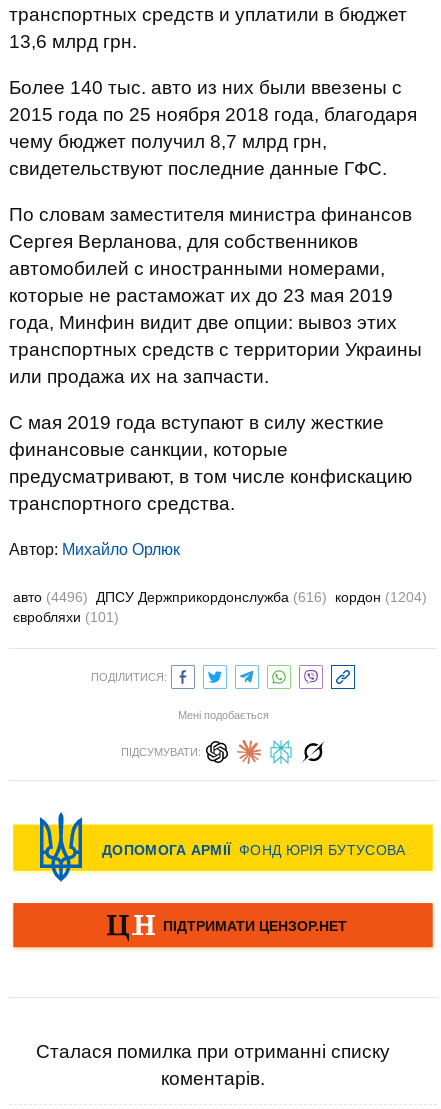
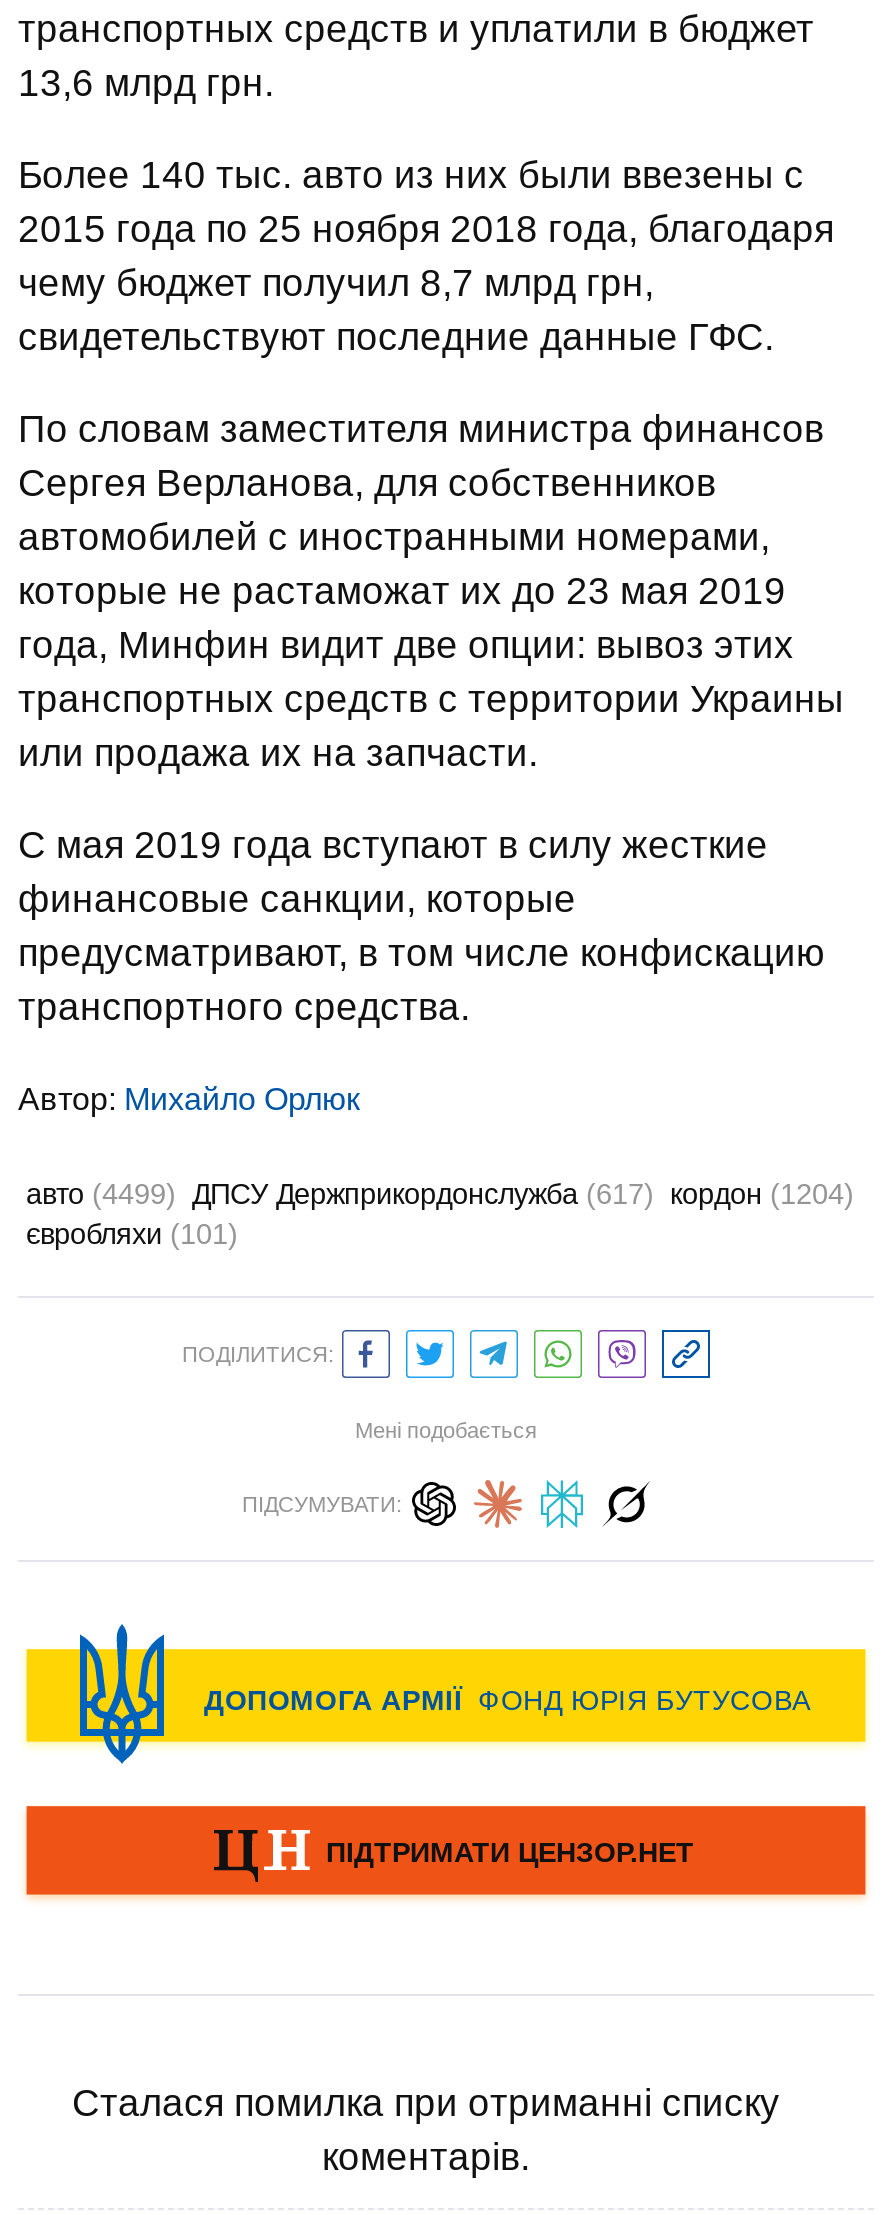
[13,589,427,605] авто (4496) ДПСУ Держприкордонслужба (616) кордон (1204) -> [26,1178,854,1210] авто (4499) ДПСУ Держприкордонслужба (617) кордон (1204)

